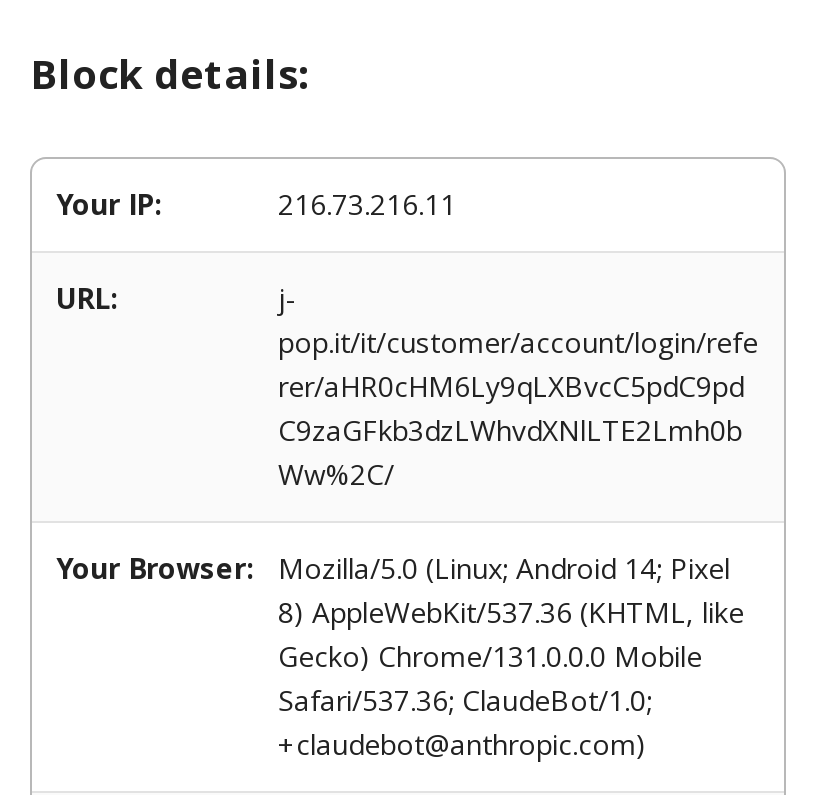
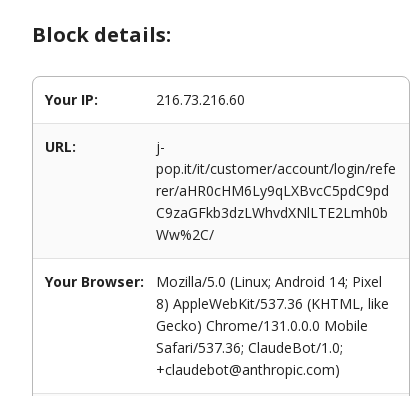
[278,185,456,223] 216.73.216.11 -> [156,90,245,109] 216.73.216.60

